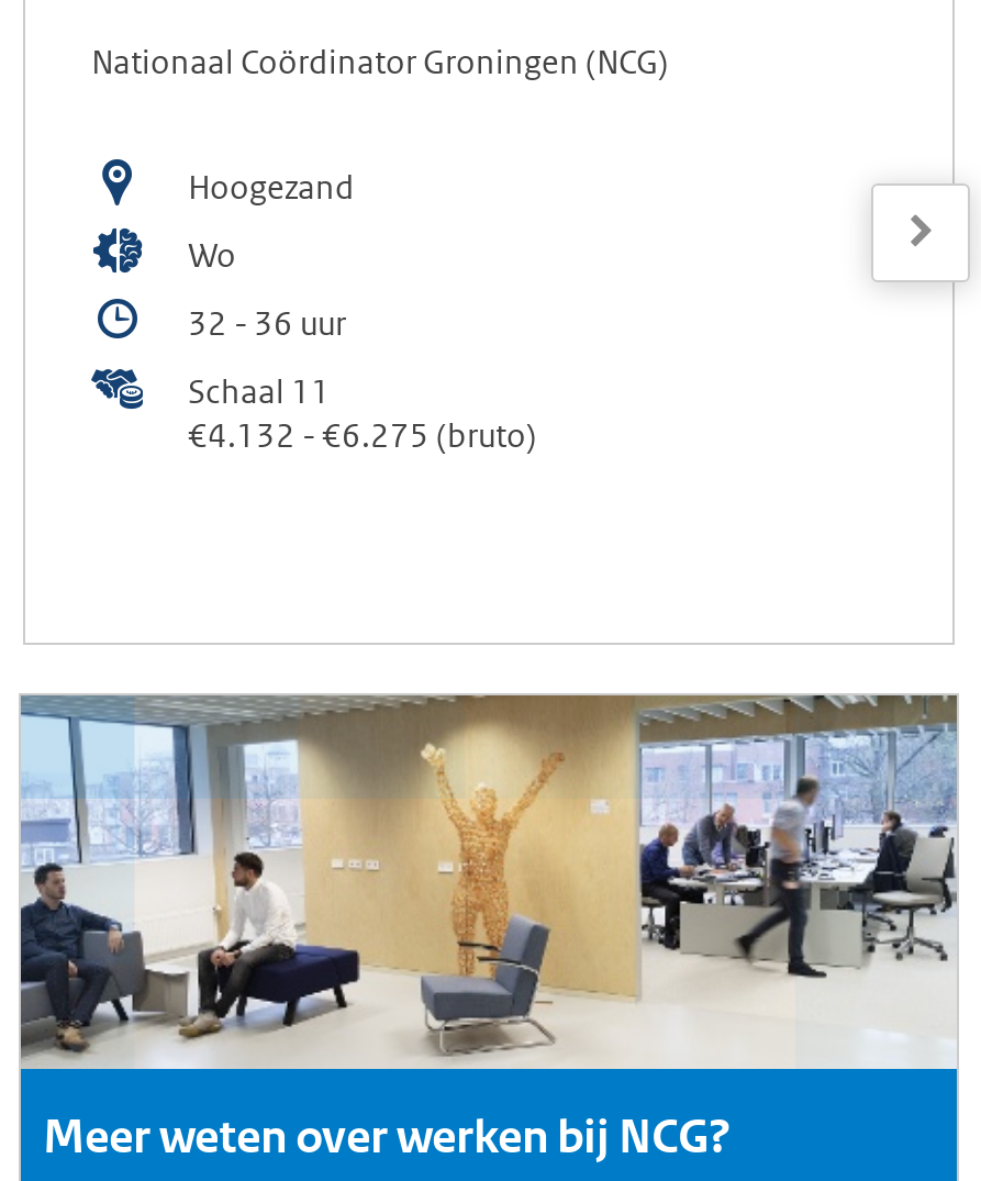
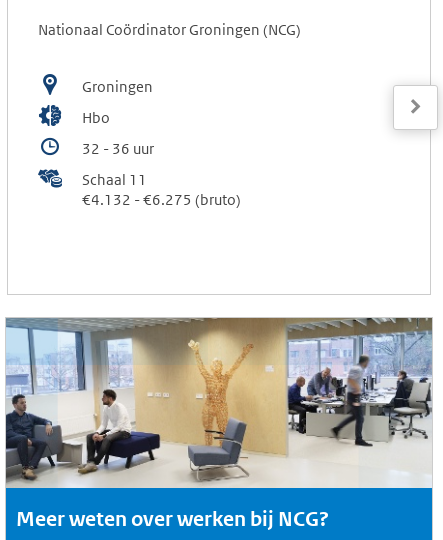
[188,166,355,208] Hoogezand -> [82,77,153,96] Groningen
[188,234,236,276] Wo -> [82,108,110,127] Hbo

